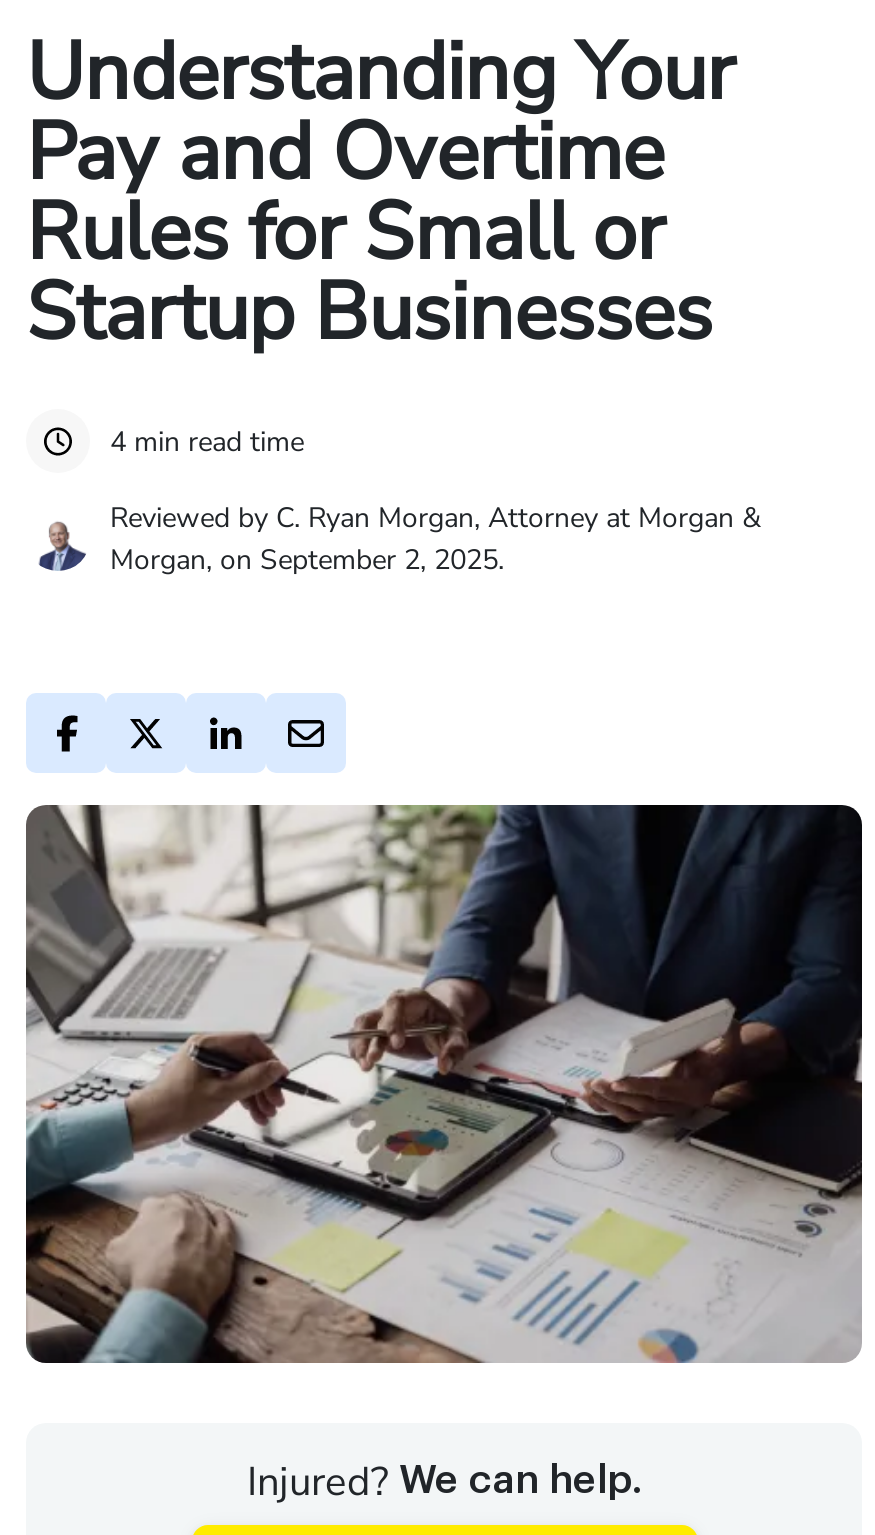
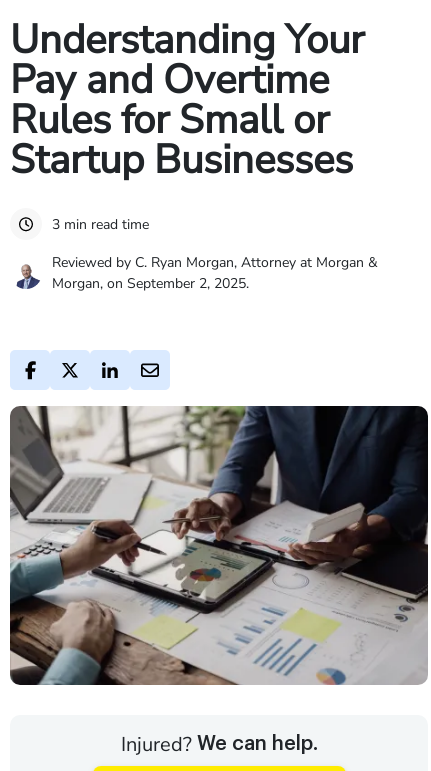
[110,422,304,460] 4 min read time -> [52,214,149,233] 3 min read time

